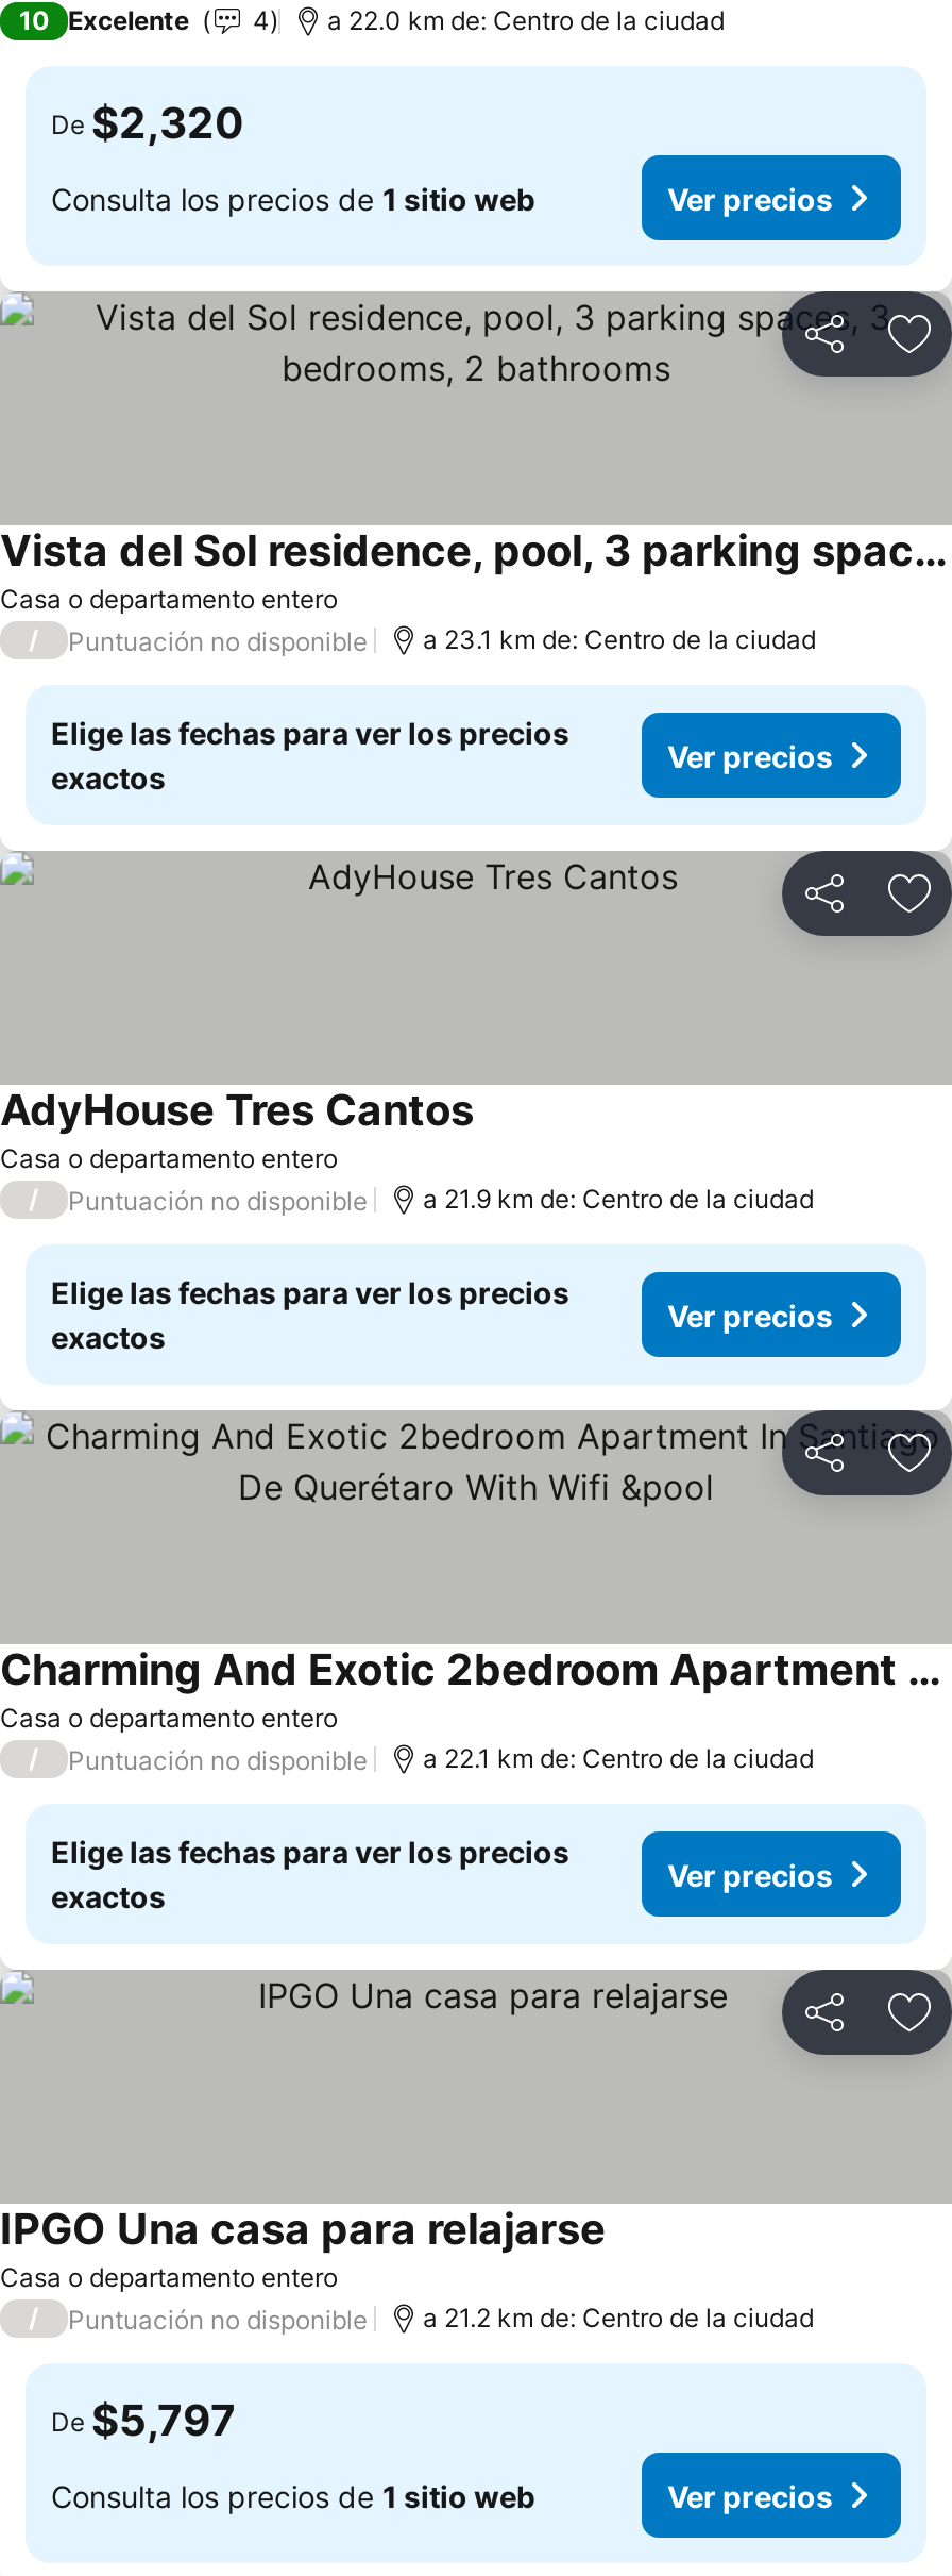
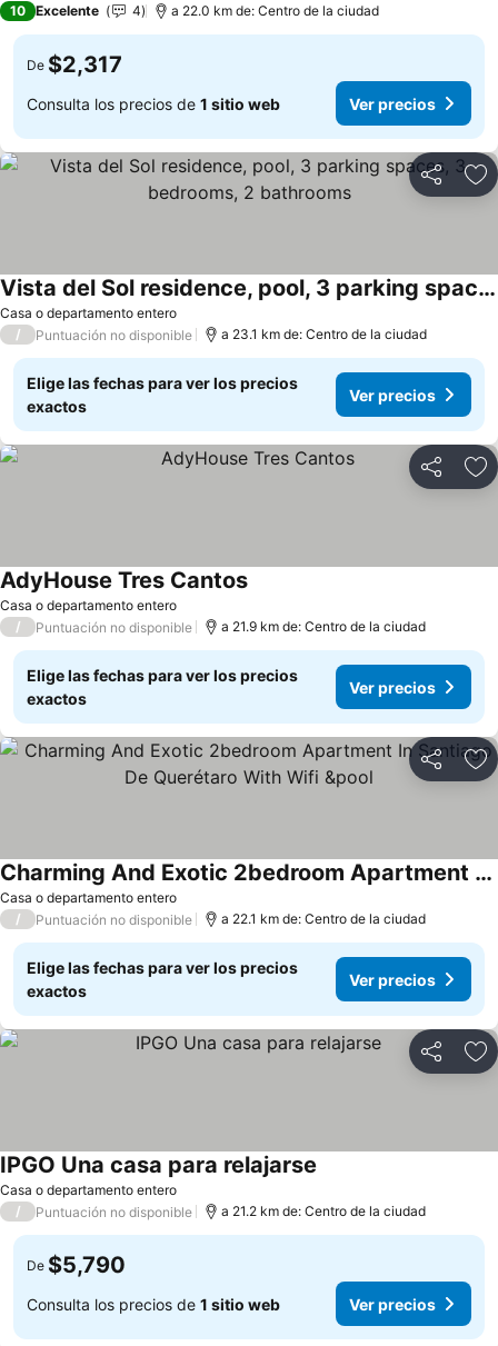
[51,98,244,149] De $2,320 -> [27,51,122,78] De $2,317
[51,2395,236,2446] De $5,797 -> [27,1252,126,1278] De $5,790

